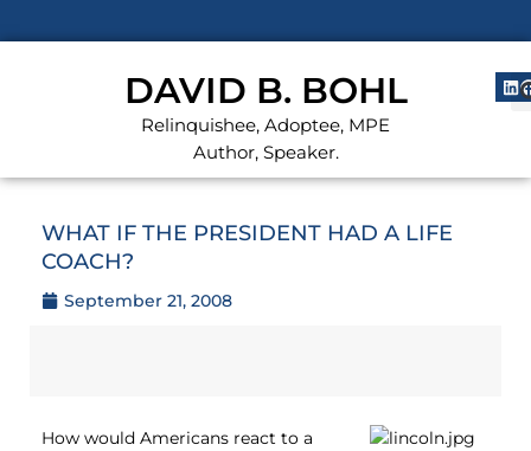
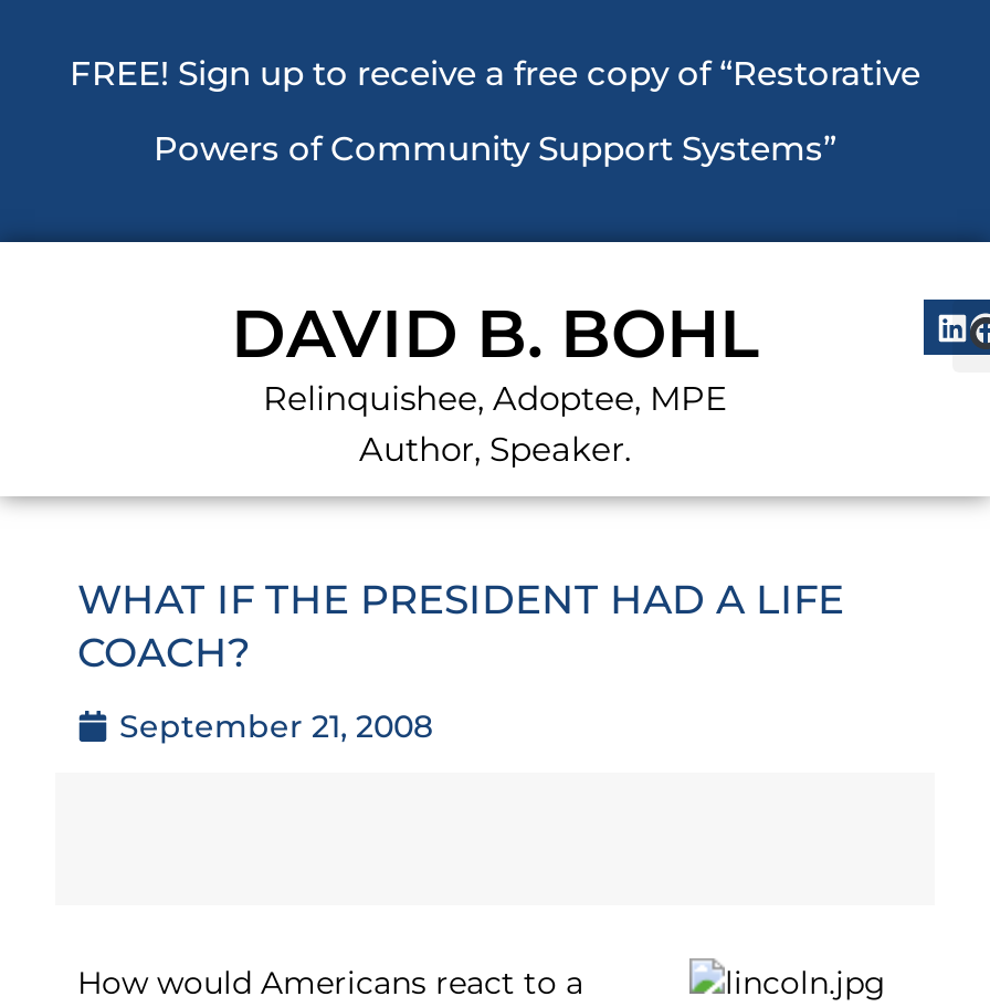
none -> [70,52,920,169] FREE! Sign up to receive a free copy of “Restorative | Powers of Community Support Systems”

